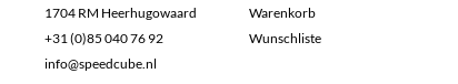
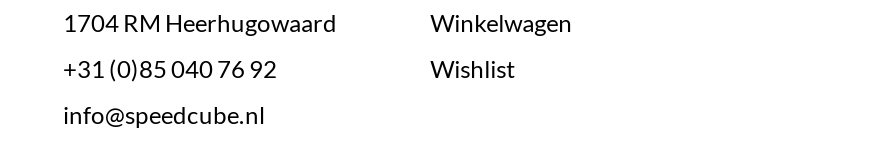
[249,4,315,21] Warenkorb -> [430,8,572,38] Winkelwagen
[249,30,321,46] Wunschliste -> [430,54,514,84] Wishlist

